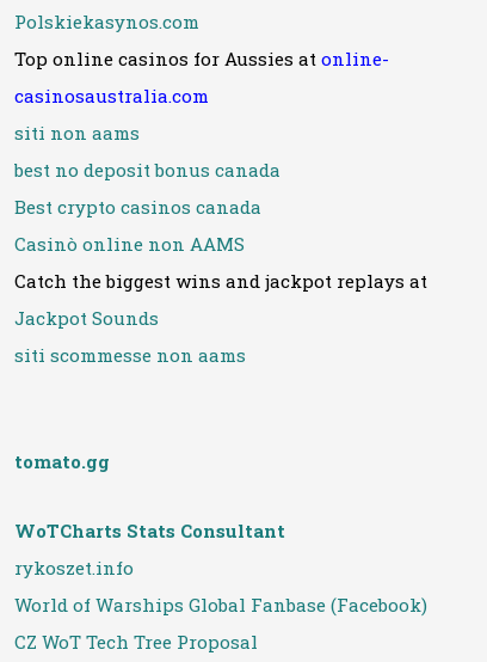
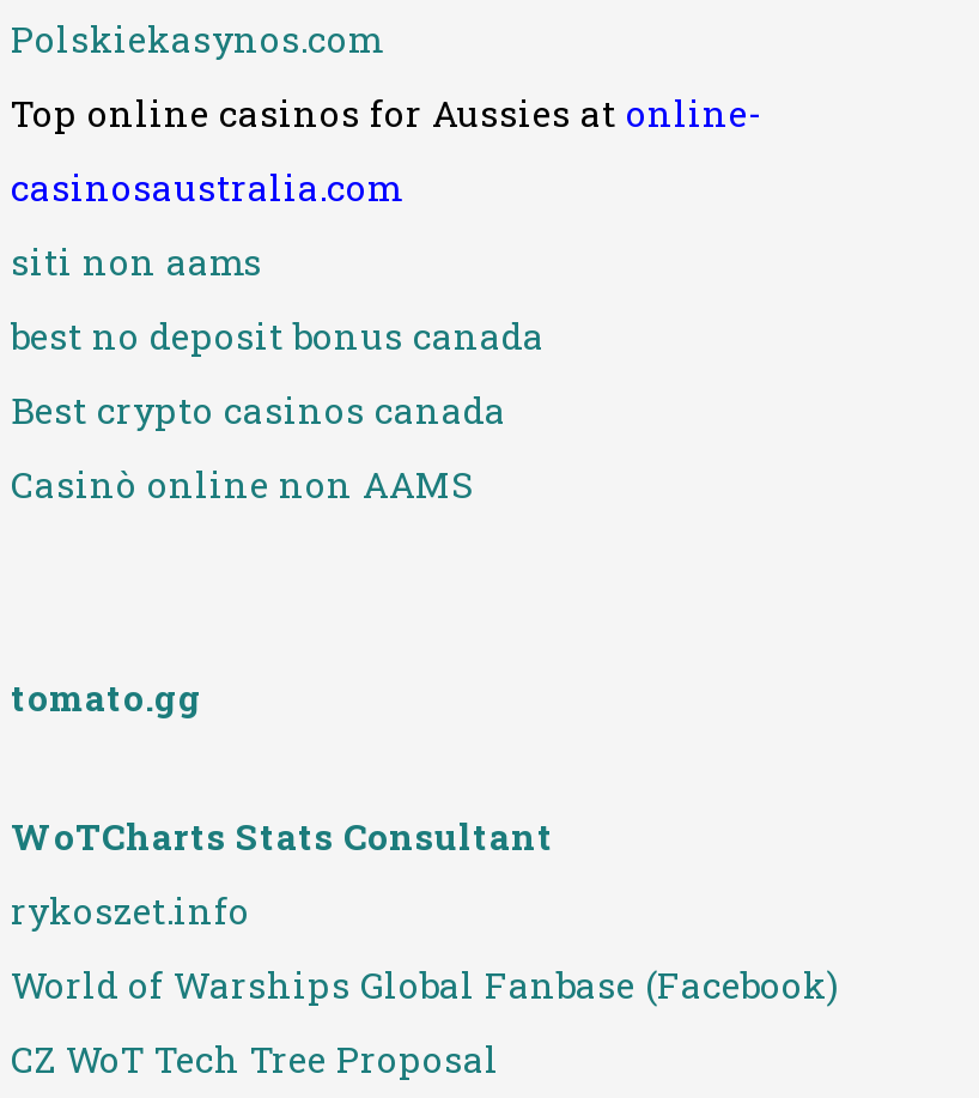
[14,269,427,366] Catch the biggest wins and jackpot replays at | Jackpot Sounds | siti scommesse non aams -> none

